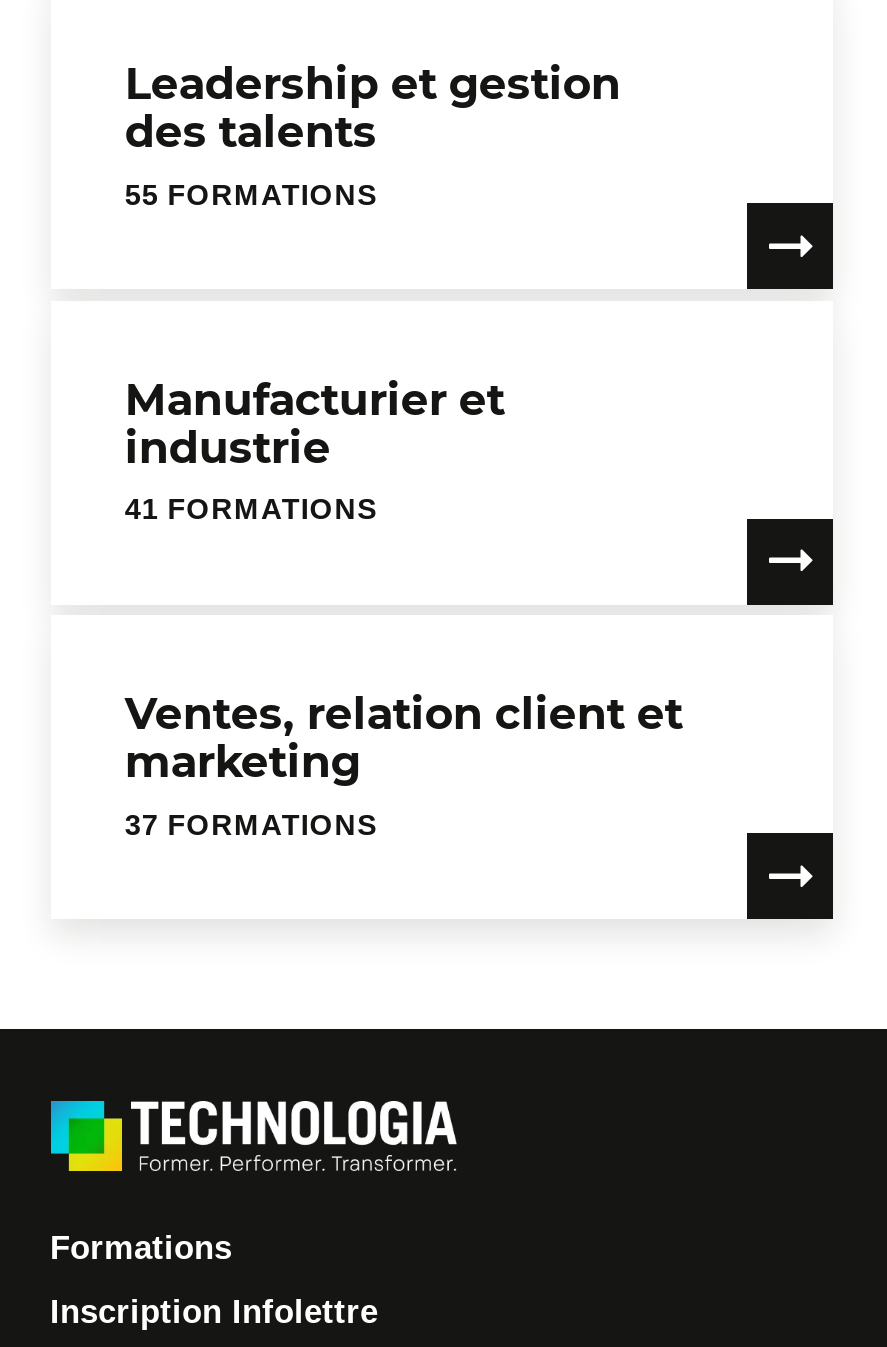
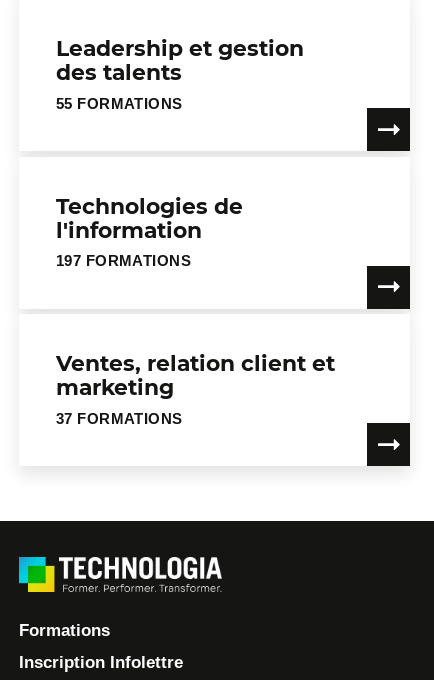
[125,373,505,525] Manufacturier et | industrie | 41 FORMATIONS -> [56,193,243,269] Technologies de | l'information | 197 FORMATIONS

